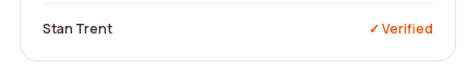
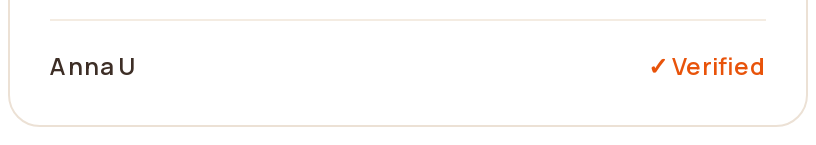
[43,19,112,38] Stan Trent -> [50,49,136,83] Anna U

